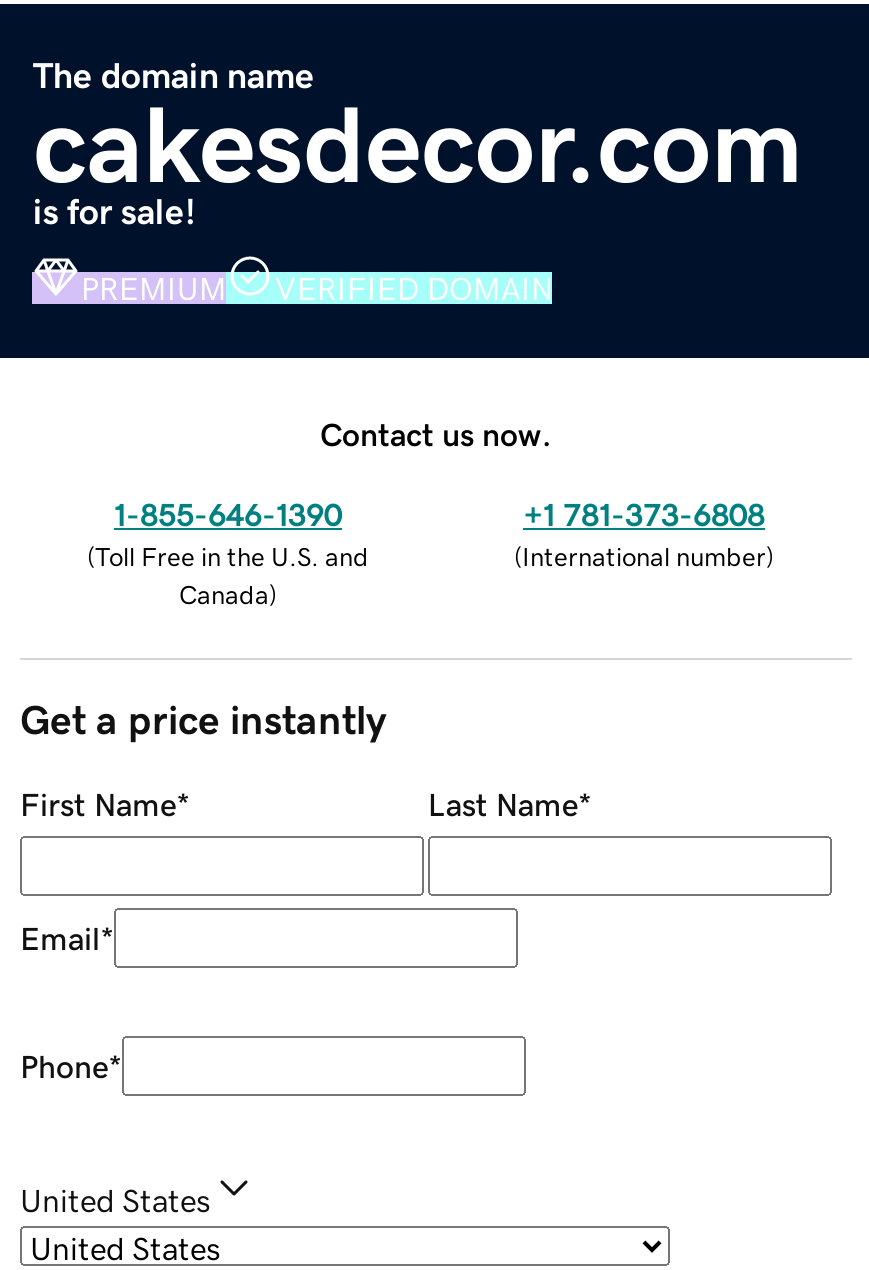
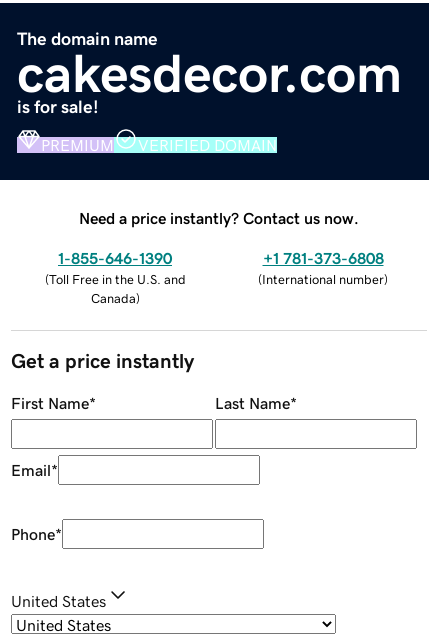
[320,417,552,449] Contact us now. -> [79,210,359,226] Need a price instantly? Contact us now.

